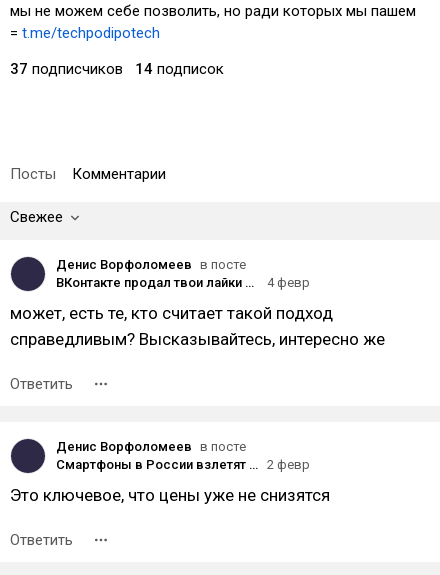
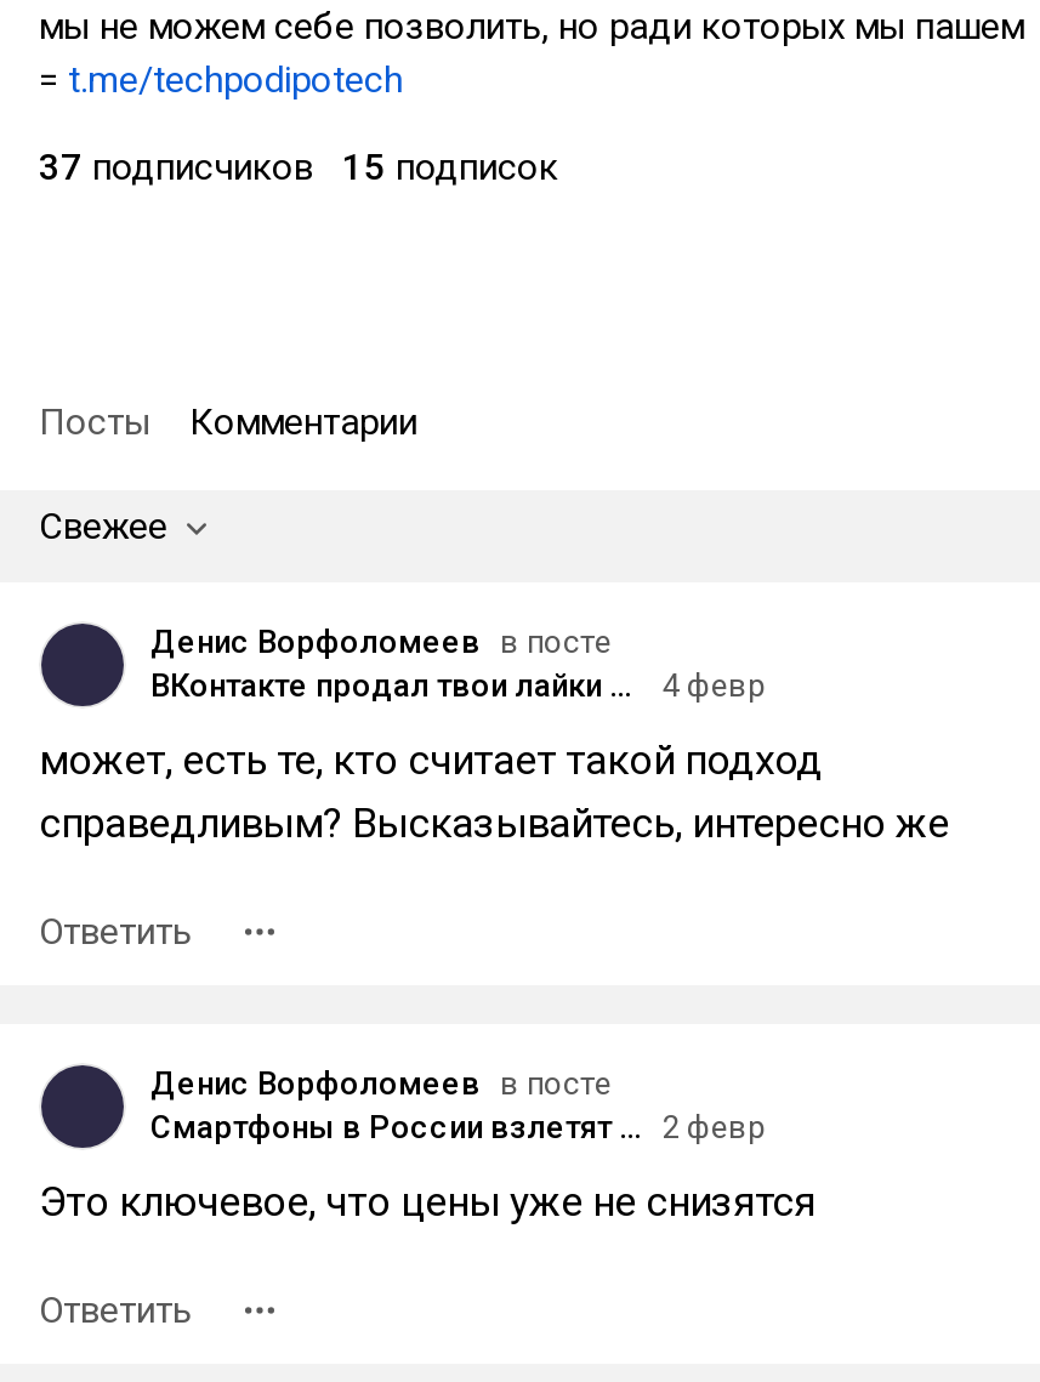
[10,60,224,78] 37 подписчиков 14 подписок -> [39,146,558,189] 37 подписчиков 15 подписок

